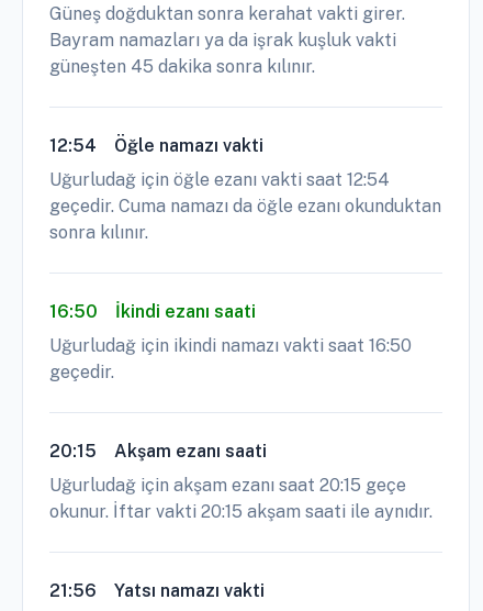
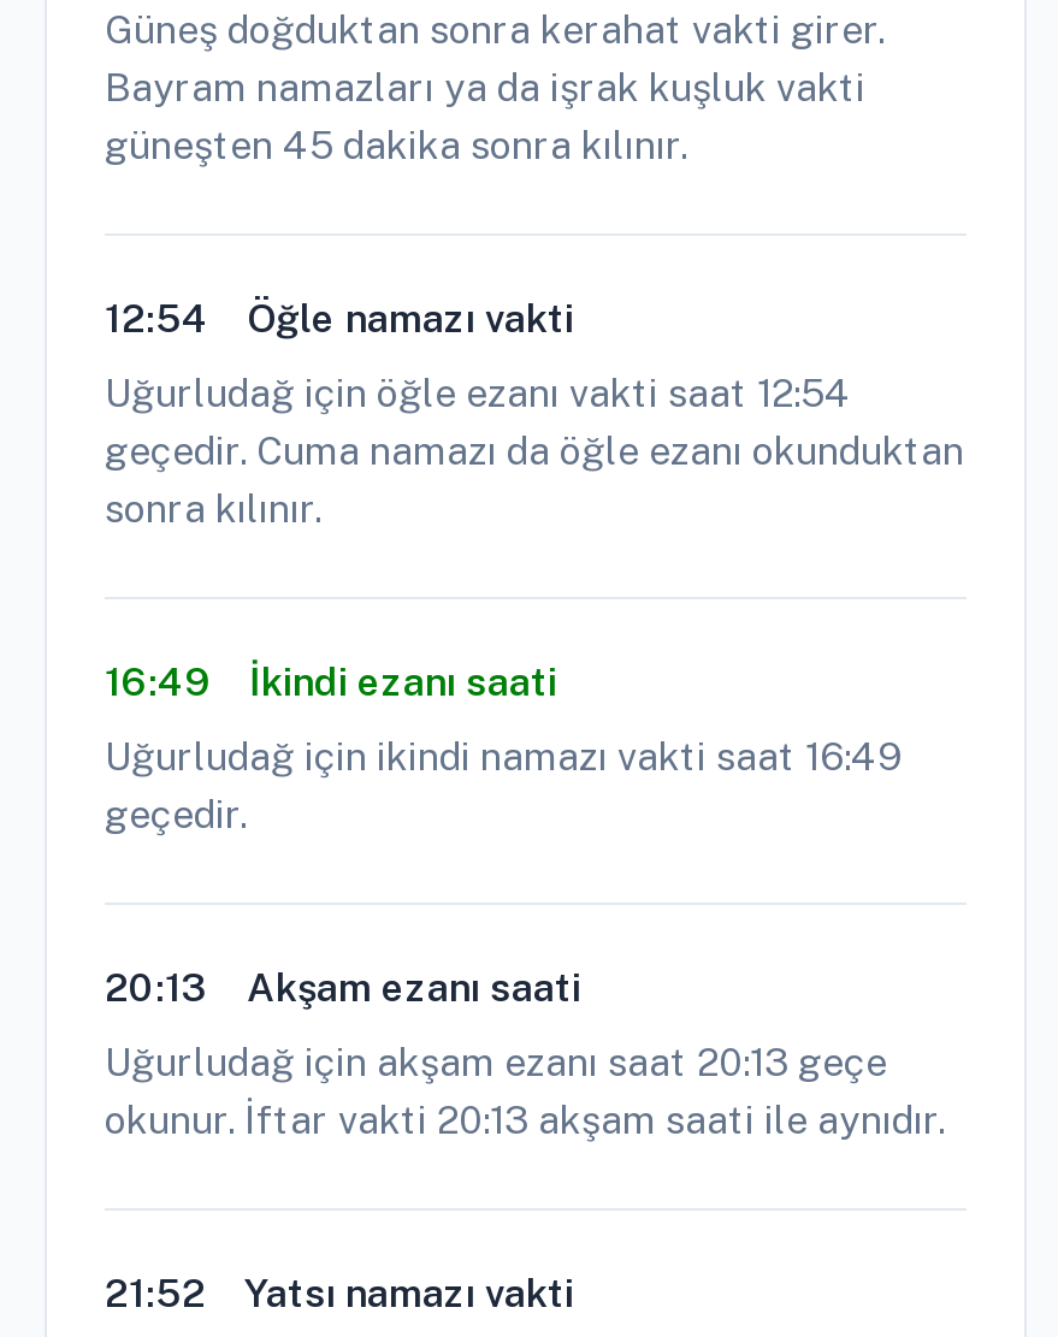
[49,301,256,322] 16:50 İkindi ezanı saati -> [105,660,557,706] 16:49 İkindi ezanı saati
[49,335,412,356] Uğurludağ için ikindi namazı vakti saat 16:50 -> [105,735,902,780] Uğurludağ için ikindi namazı vakti saat 16:49
[49,441,267,462] 20:15 Akşam ezanı saati -> [105,966,581,1011] 20:13 Akşam ezanı saati
[49,475,406,496] Uğurludağ için akşam ezanı saat 20:15 geçe -> [105,1040,887,1086] Uğurludağ için akşam ezanı saat 20:13 geçe
[49,501,433,522] okunur. İftar vakti 20:15 akşam saati ile aynıdır. -> [105,1098,945,1144] okunur. İftar vakti 20:13 akşam saati ile aynıdır.
[49,580,265,601] 21:56 Yatsı namazı vakti -> [105,1271,574,1317] 21:52 Yatsı namazı vakti

